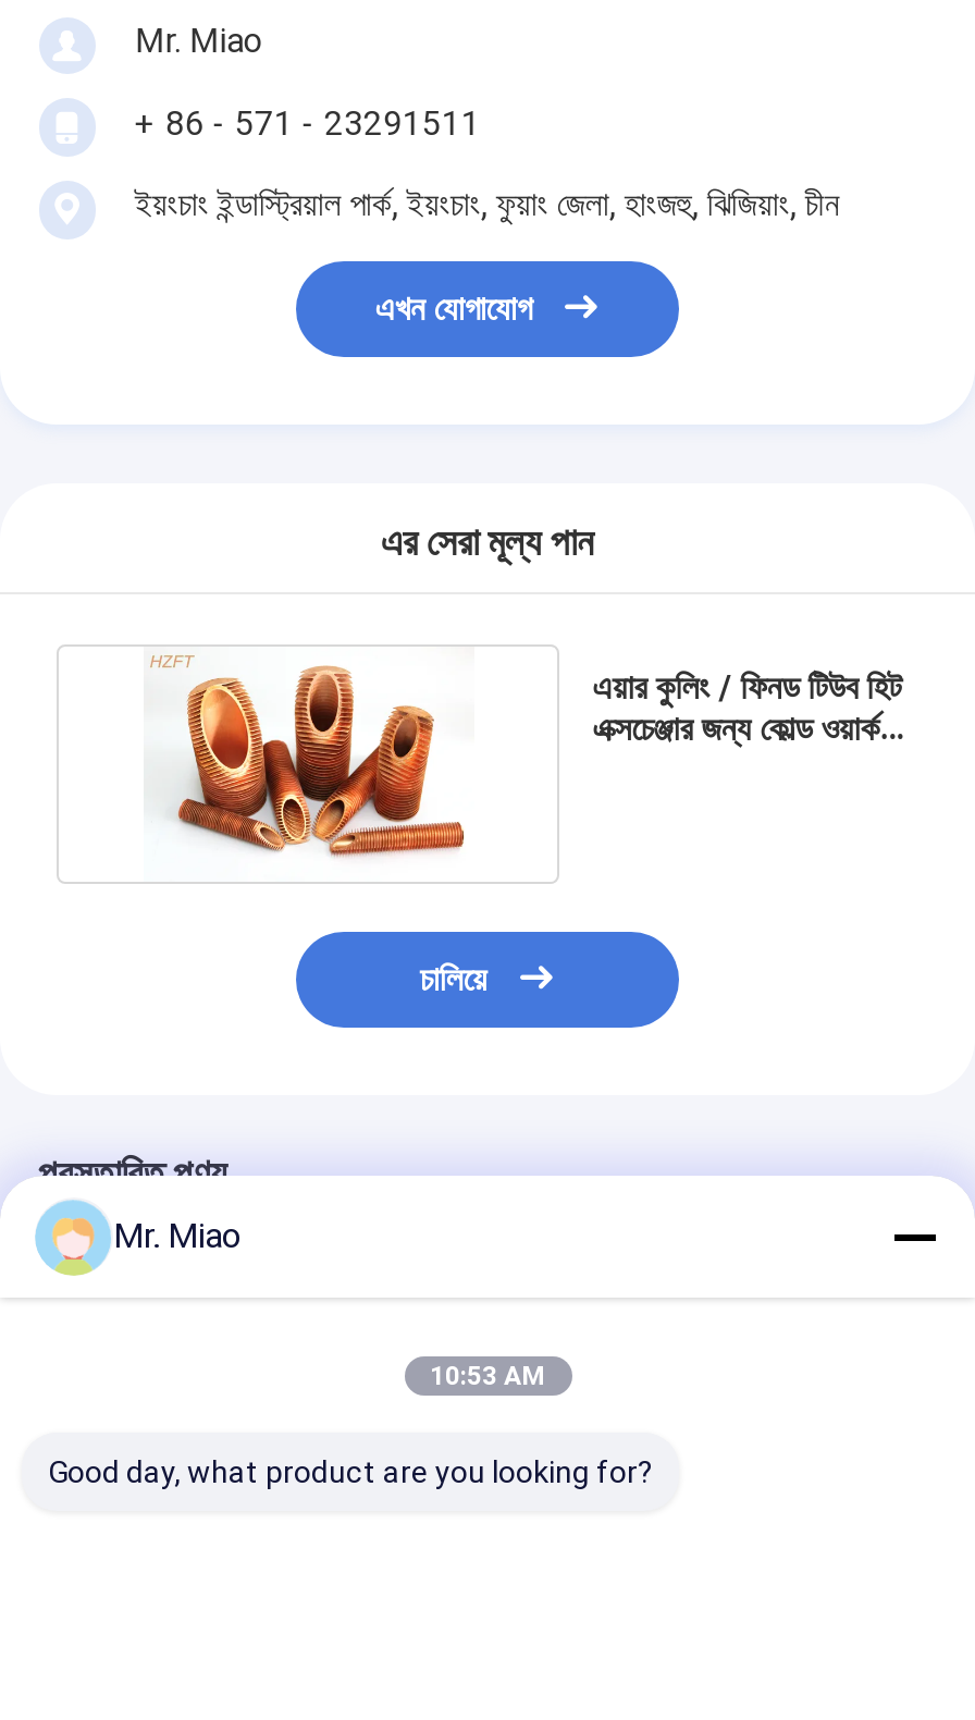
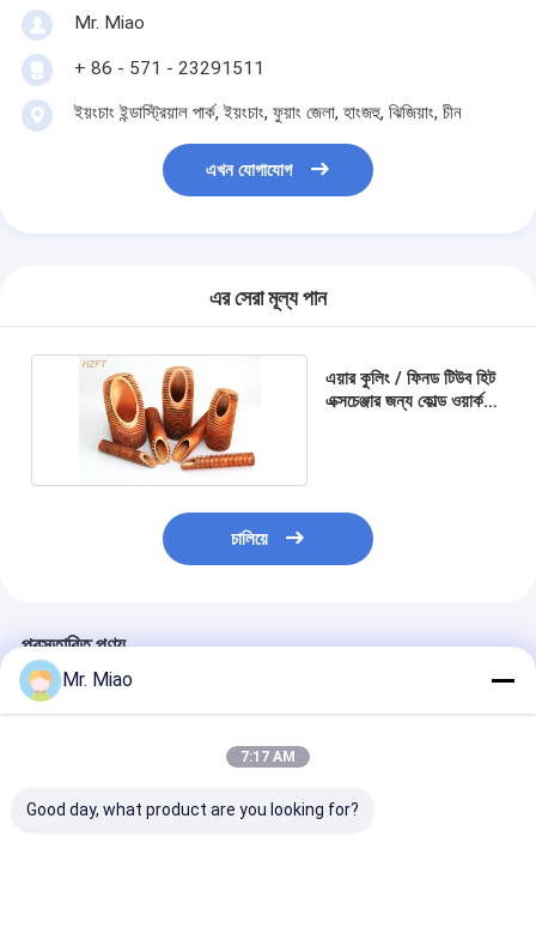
[430,1361,545,1391] 10:53 AM -> [240,748,296,765] 7:17 AM

